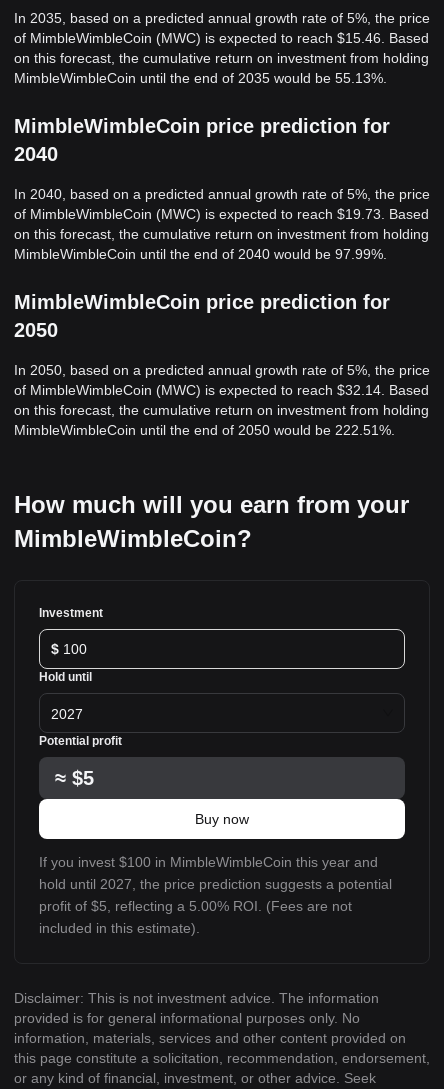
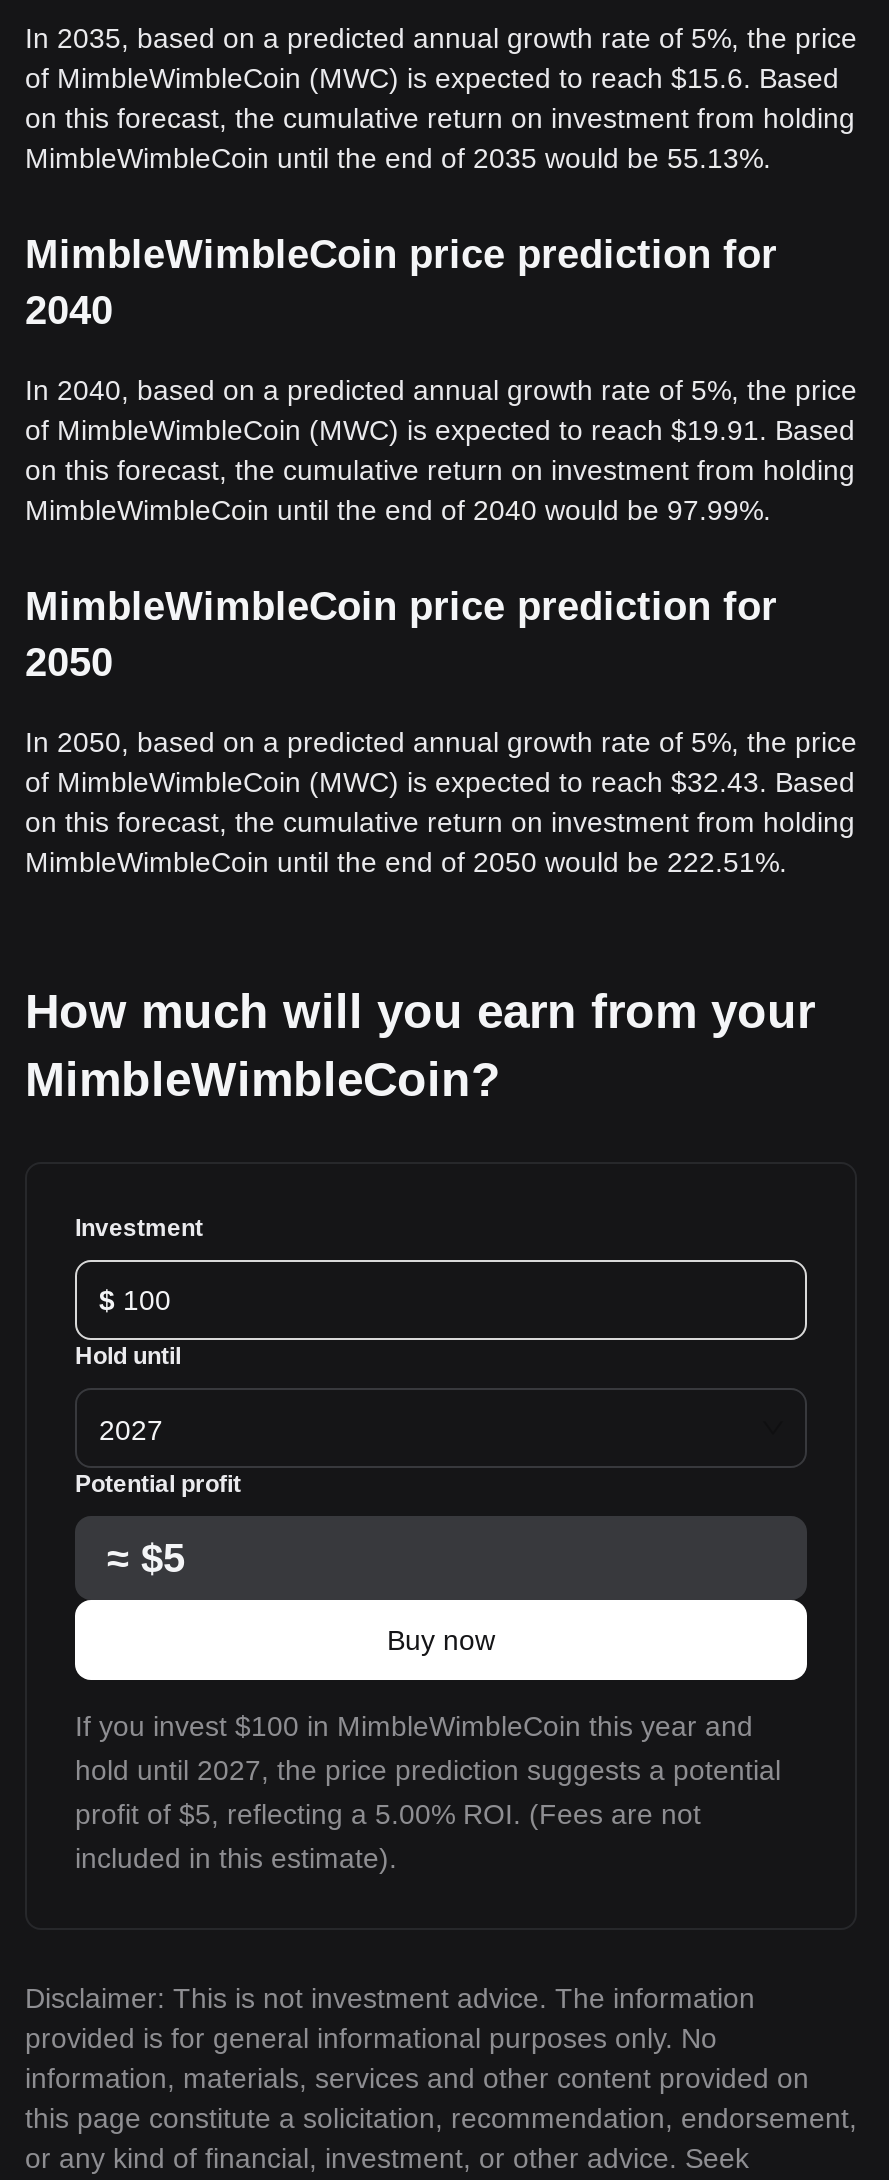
[14,30,429,46] of MimbleWimbleCoin (MWC) is expected to reach $15.46. Based -> [25,62,839,94] of MimbleWimbleCoin (MWC) is expected to reach $15.6. Based
[14,206,429,222] of MimbleWimbleCoin (MWC) is expected to reach $19.73. Based -> [25,414,855,446] of MimbleWimbleCoin (MWC) is expected to reach $19.91. Based
[14,382,429,398] of MimbleWimbleCoin (MWC) is expected to reach $32.14. Based -> [25,766,855,798] of MimbleWimbleCoin (MWC) is expected to reach $32.43. Based

